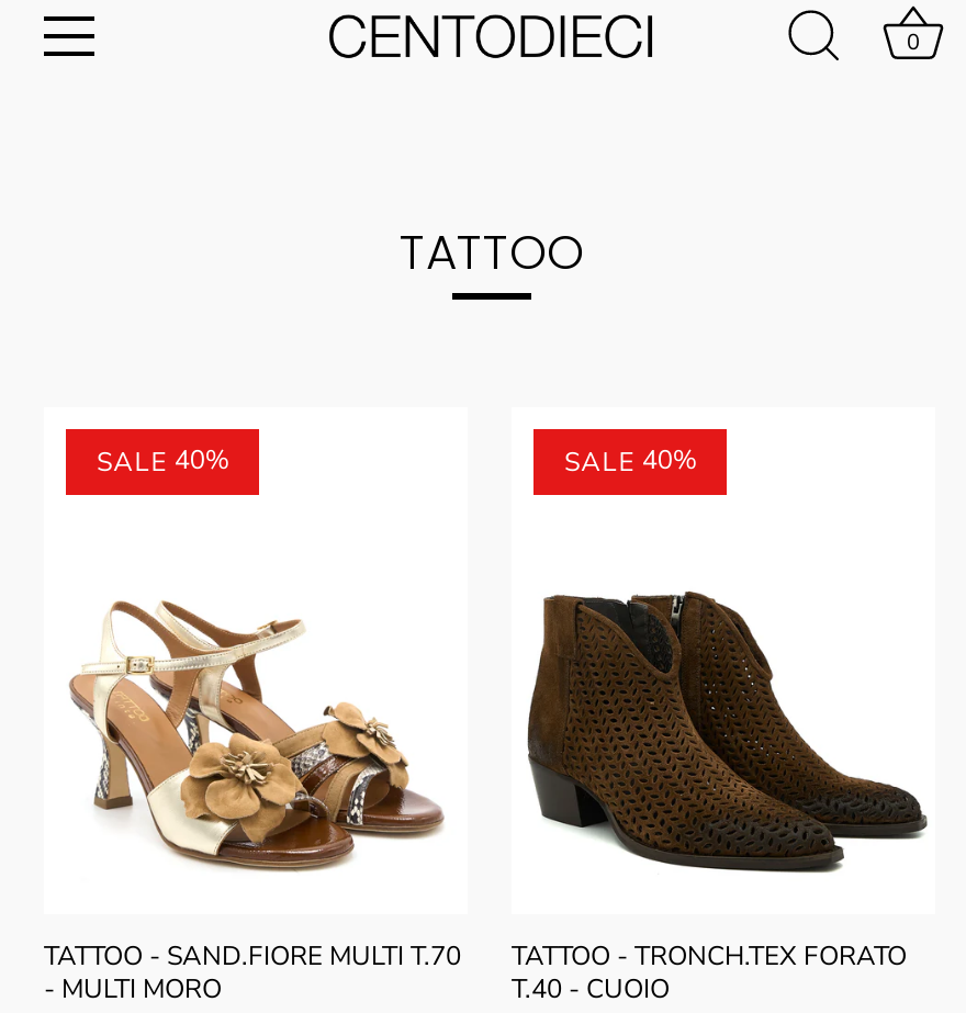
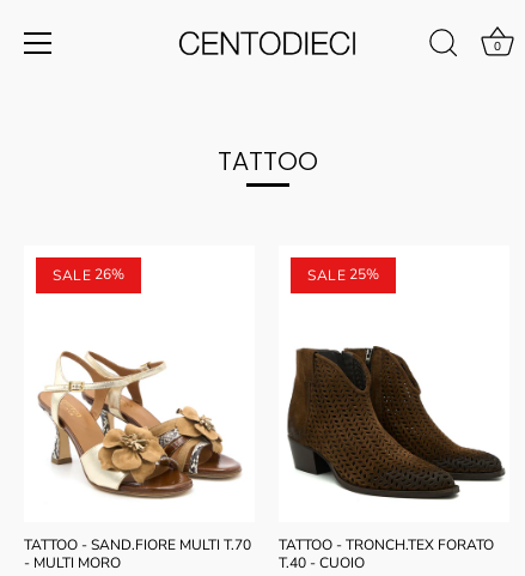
[97,442,229,479] SALE 40% -> [53,264,125,285] SALE 26%
[564,442,697,479] SALE 40% -> [307,264,380,285] SALE 25%

